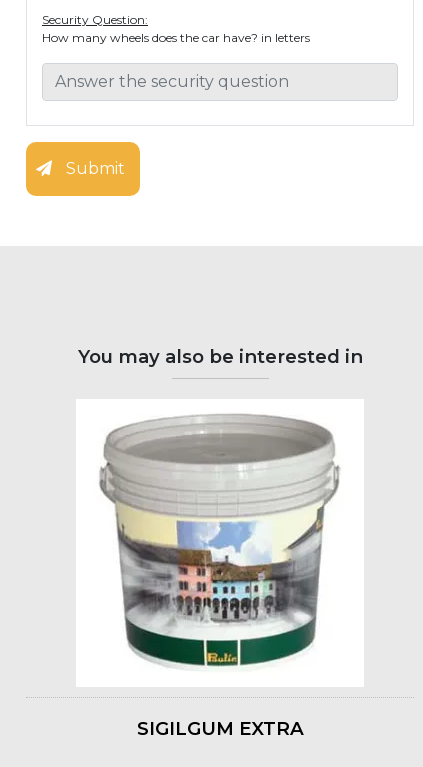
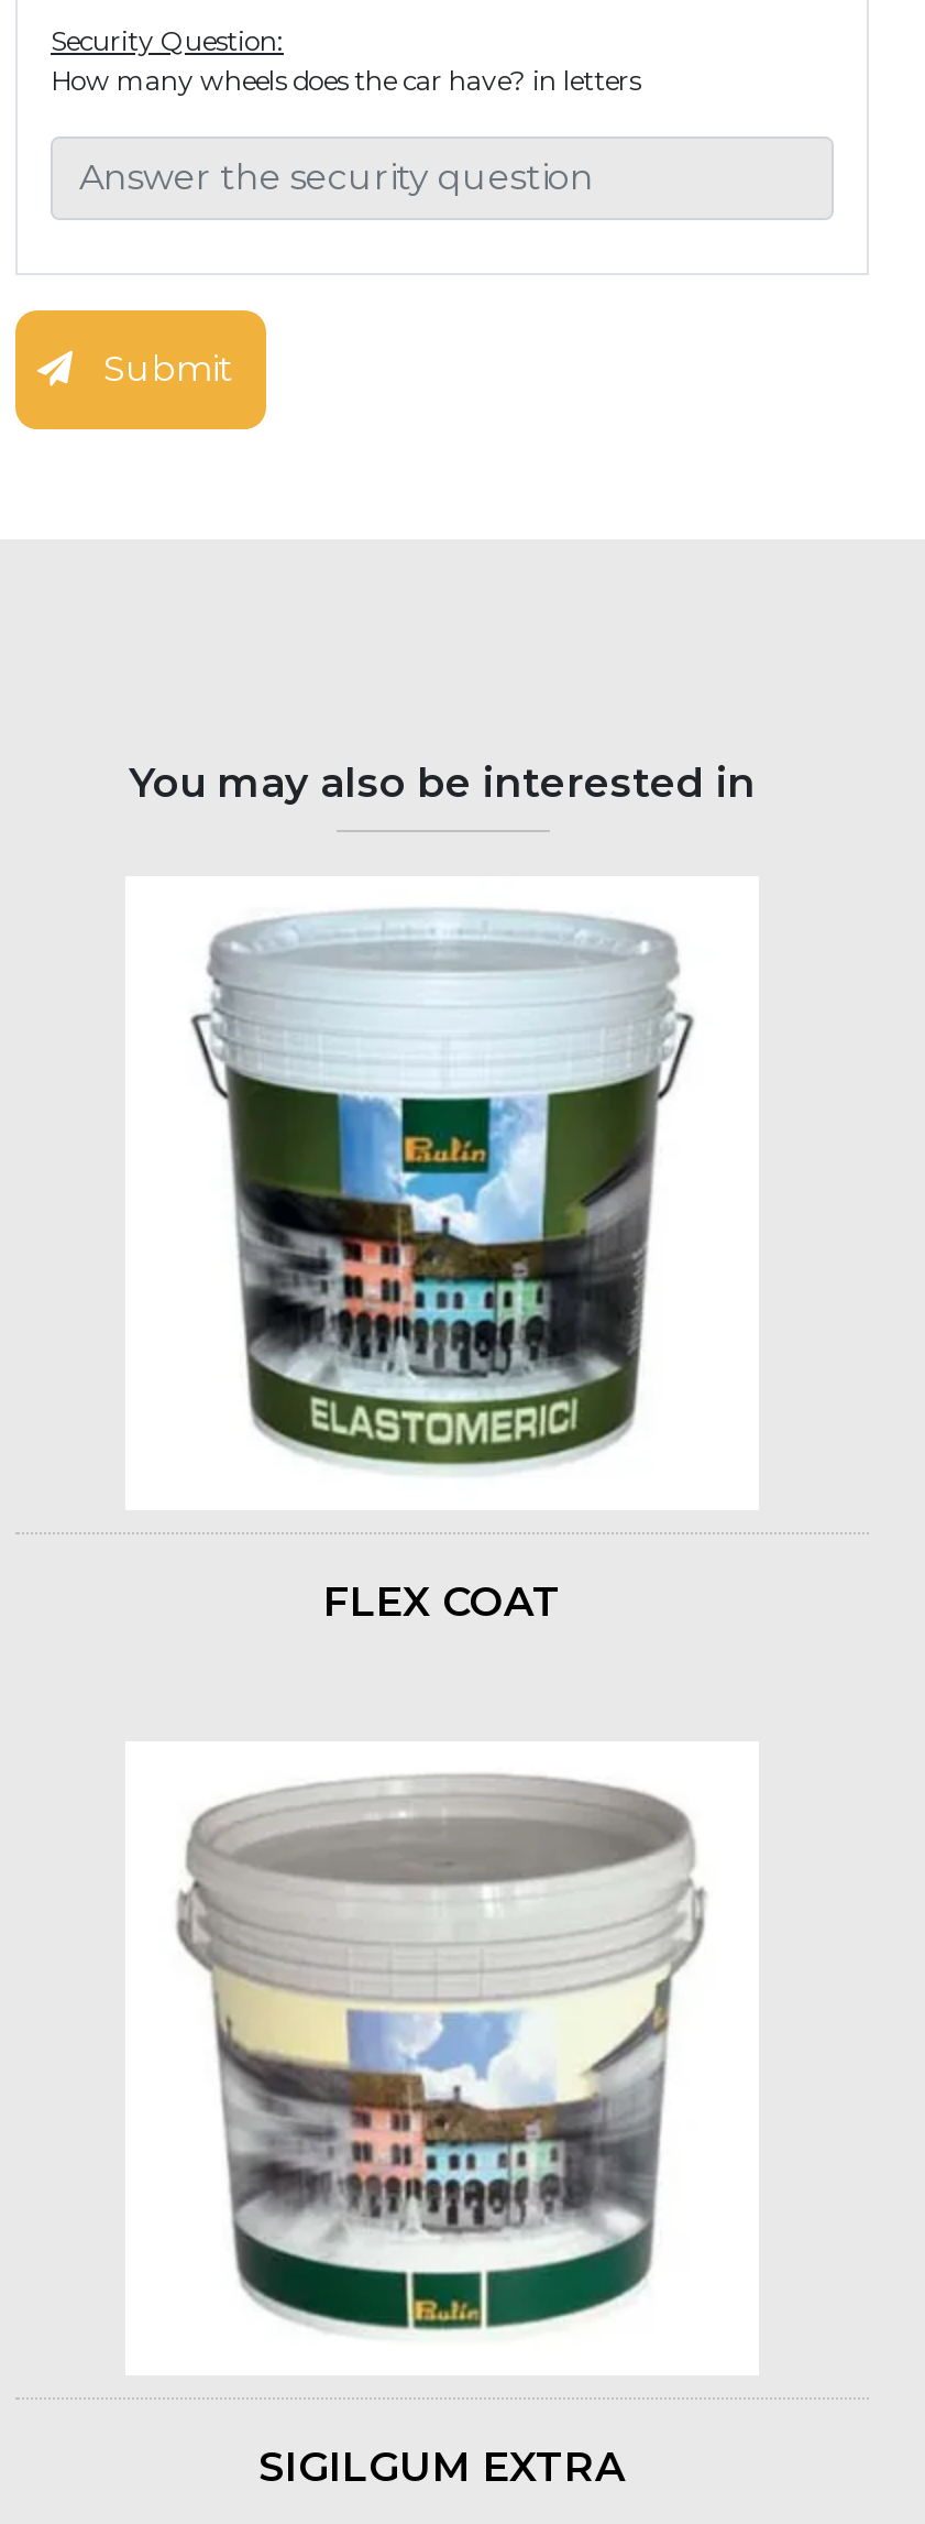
none -> [178,911,691,1466] [image]
none -> [323,1576,561,1626] FLEX COAT

